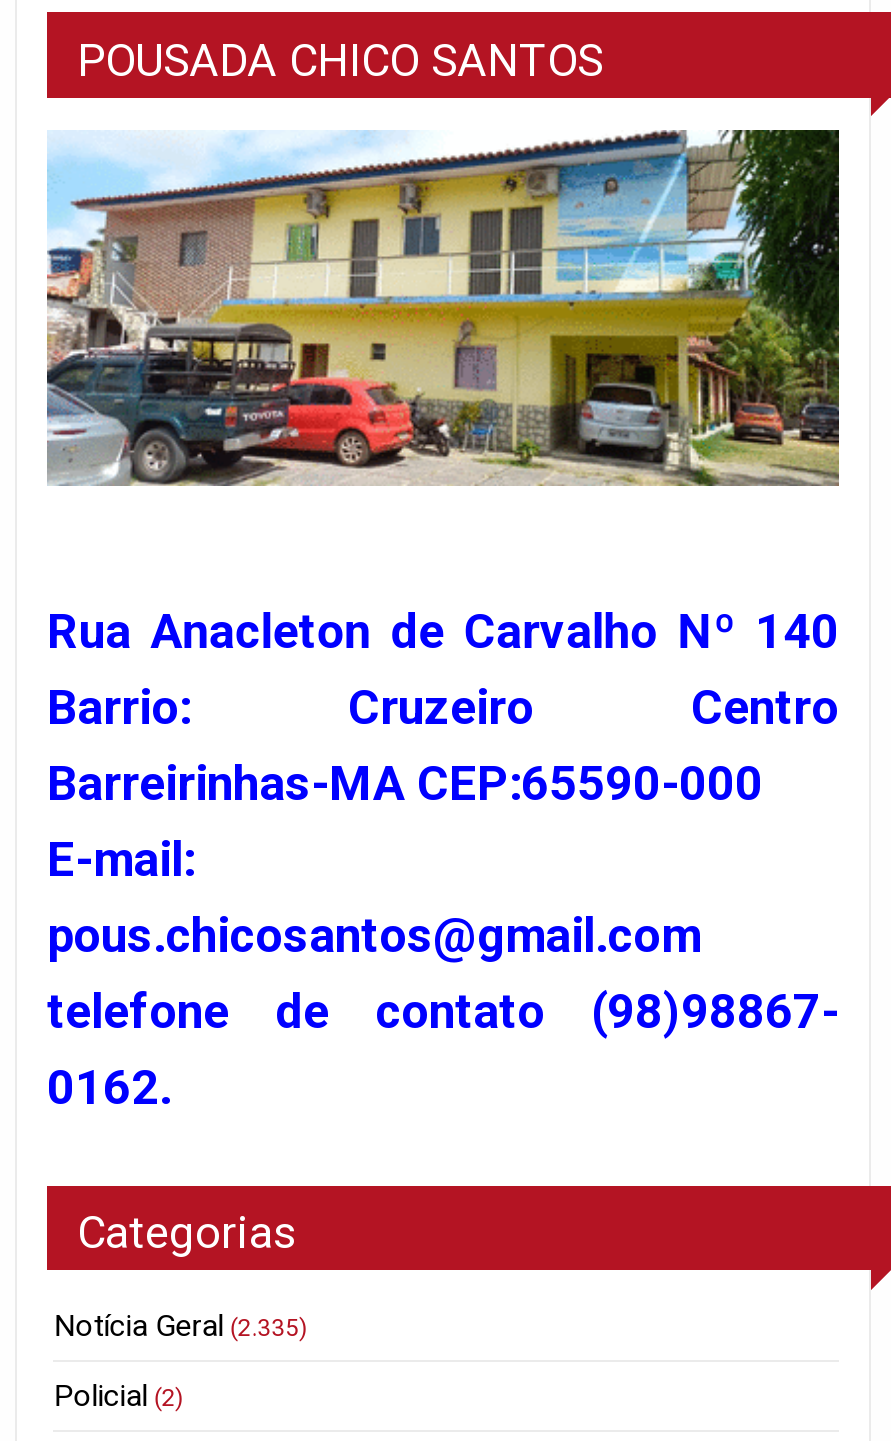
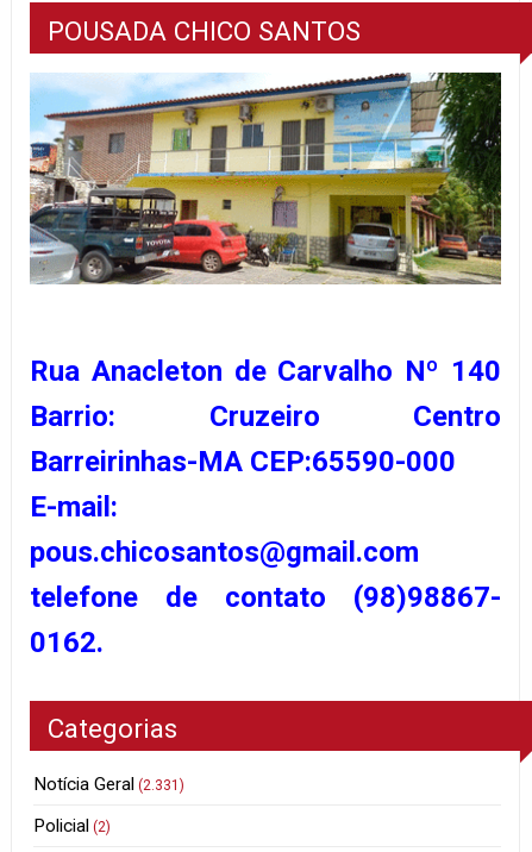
[53,1309,307,1345] Notícia Geral (2.335) -> [34,774,185,795] Notícia Geral (2.331)

